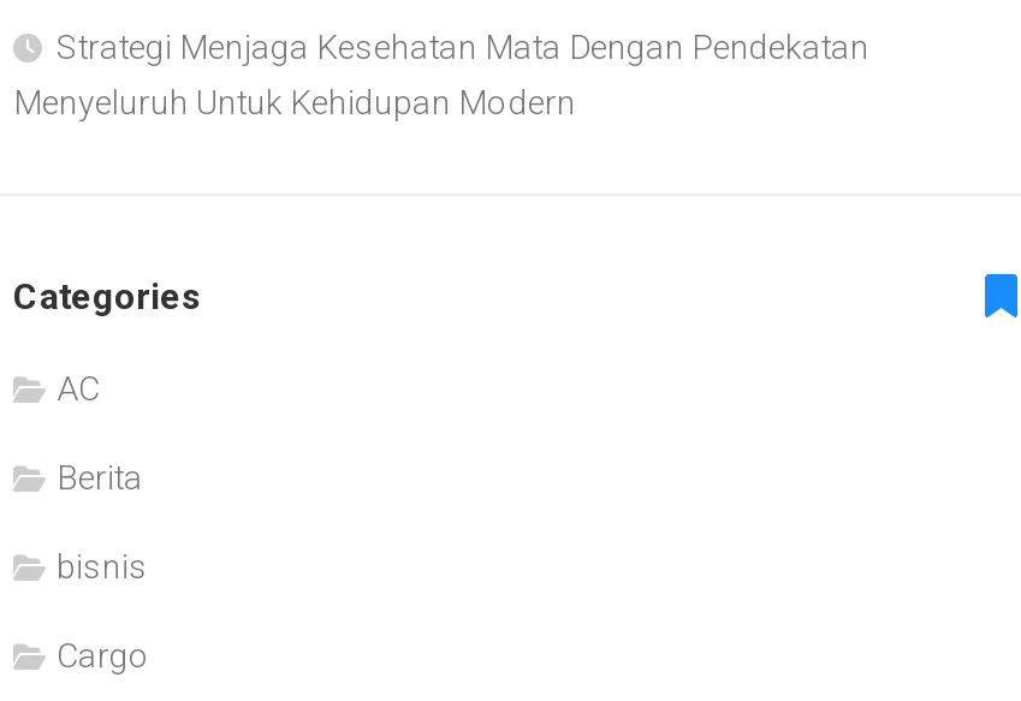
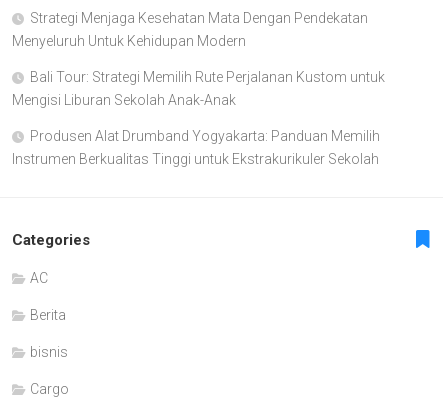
none -> [12,69,385,167] Bali Tour: Strategi Memilih Rute Perjalanan Kustom untuk | Mengisi Liburan Sekolah Anak-Anak | Produsen Alat Drumband Yogyakarta: Panduan Memilih | Instrumen Berkualitas Tinggi untuk Ekstrakurikuler Sekolah

